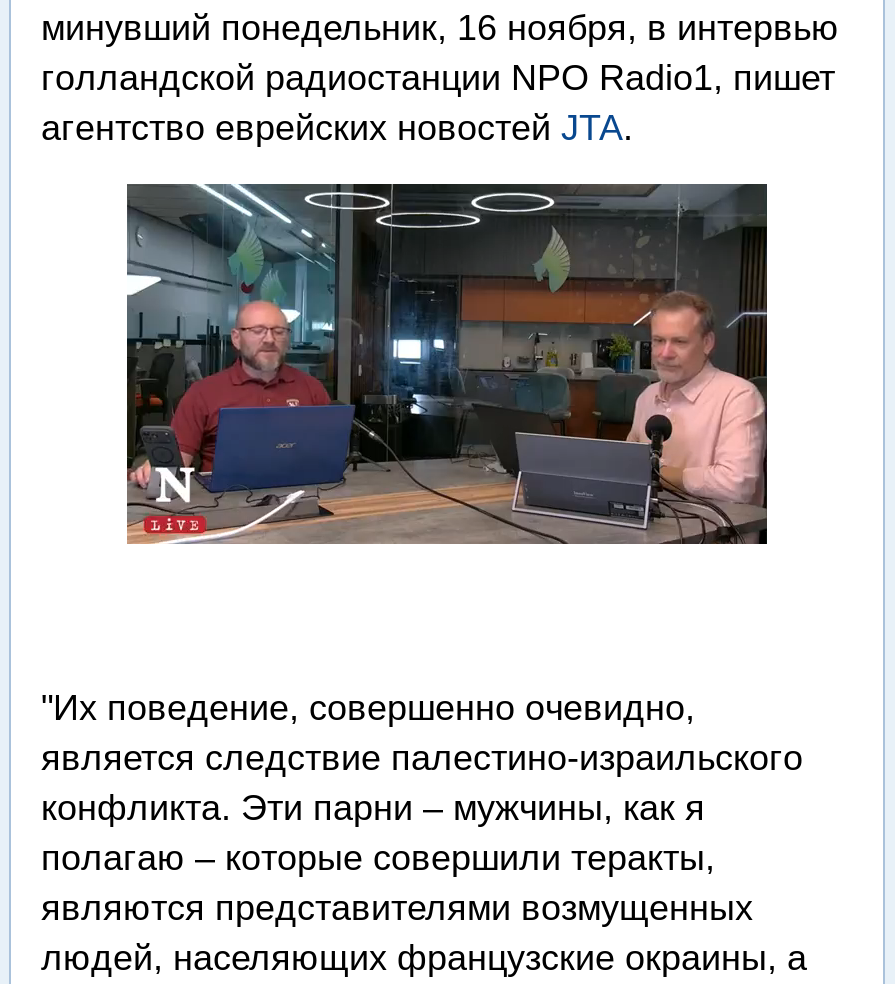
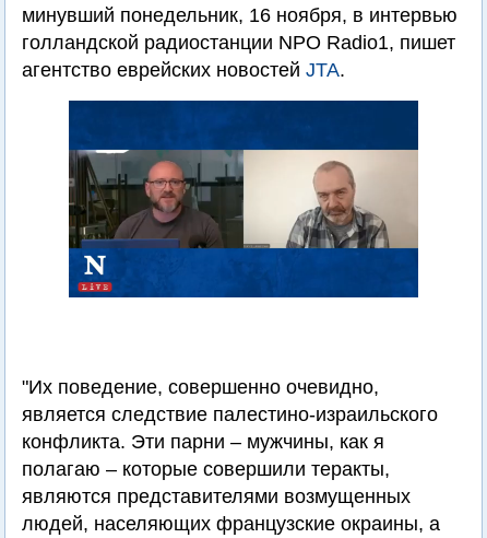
[125,182,769,546] [image] -> [68,100,419,299] [image]

